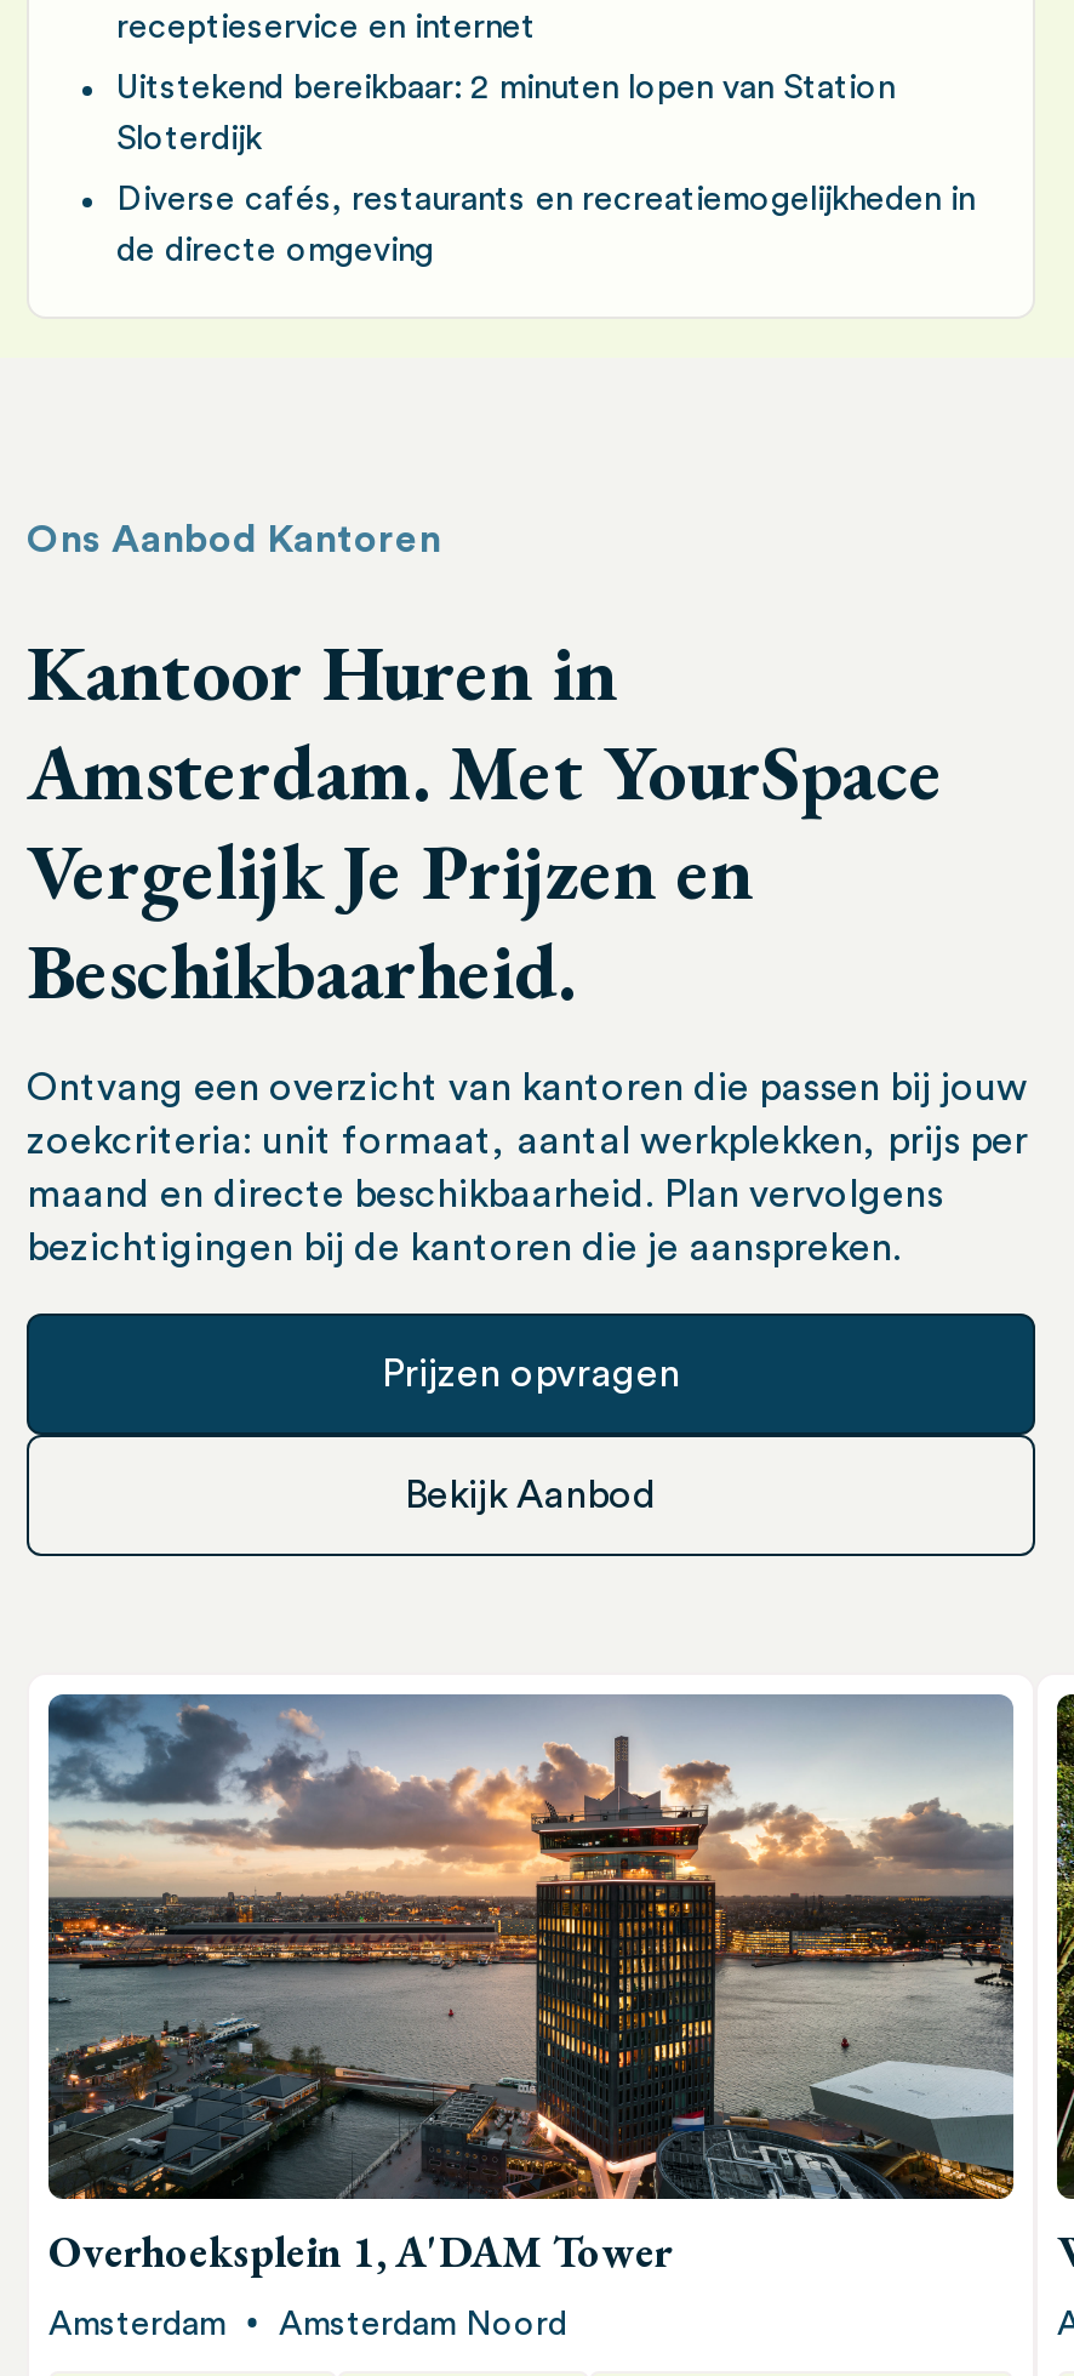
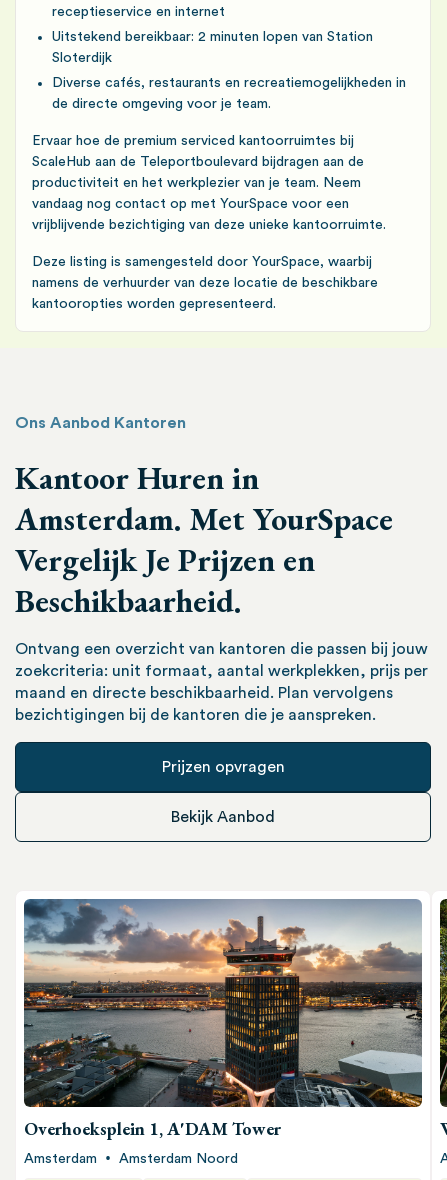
[116,234,434,268] de directe omgeving -> [32,97,386,311] de directe omgeving voor je team. | Ervaar hoe de premium serviced kantoorruimtes bij | ScaleHub aan de Teleportboulevard bijdragen aan de | productiviteit en het werkplezier van je team. Neem | vandaag nog contact op met YourSpace voor een | vrijblijvende bezichtiging van deze unieke kantoorruimte. | Deze listing is samengesteld door YourSpace, waarbij | namens de verhuurder van deze locatie de beschikbare | kantooropties worden gepresenteerd.

